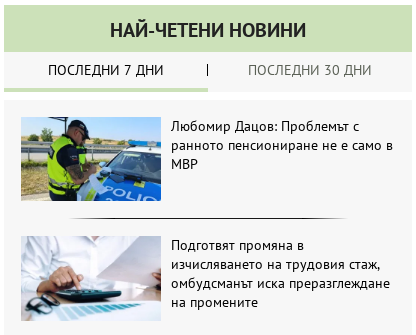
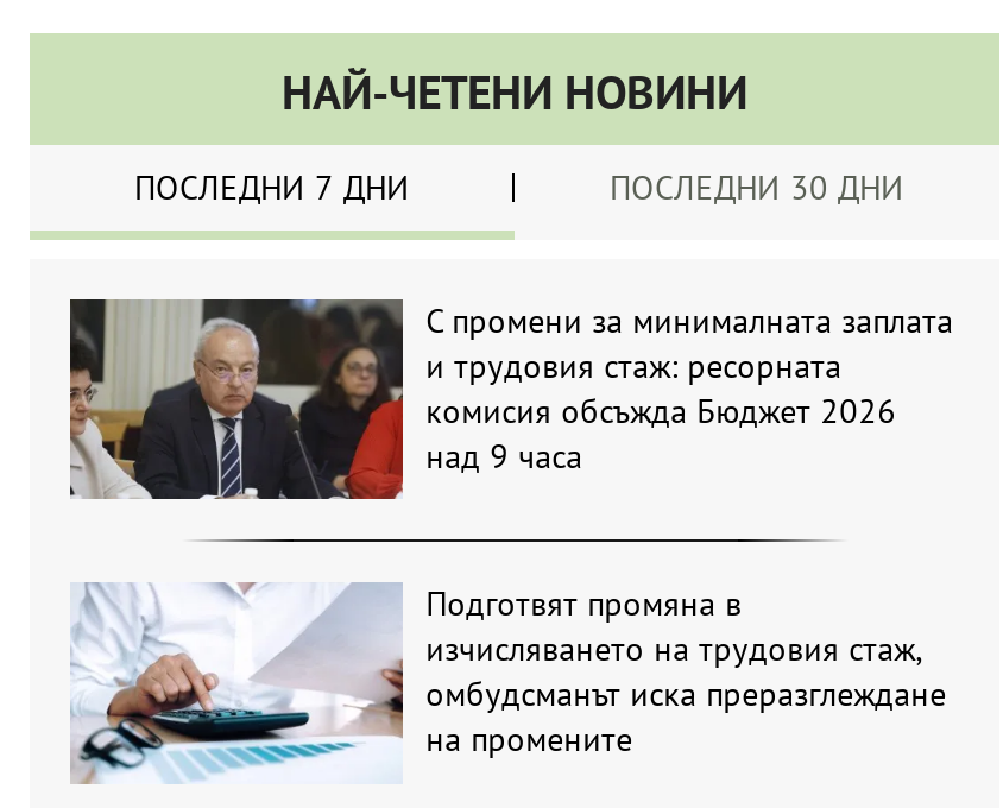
[21,117,393,202] [image] | Любомир Дацов: Проблемът с | ранното пенсиониране не е само в | МВР -> [68,297,953,501] [image] | С промени за минималната заплата | и трудовия стаж: ресорната | комисия обсъжда Бюджет 2026 | над 9 часа

